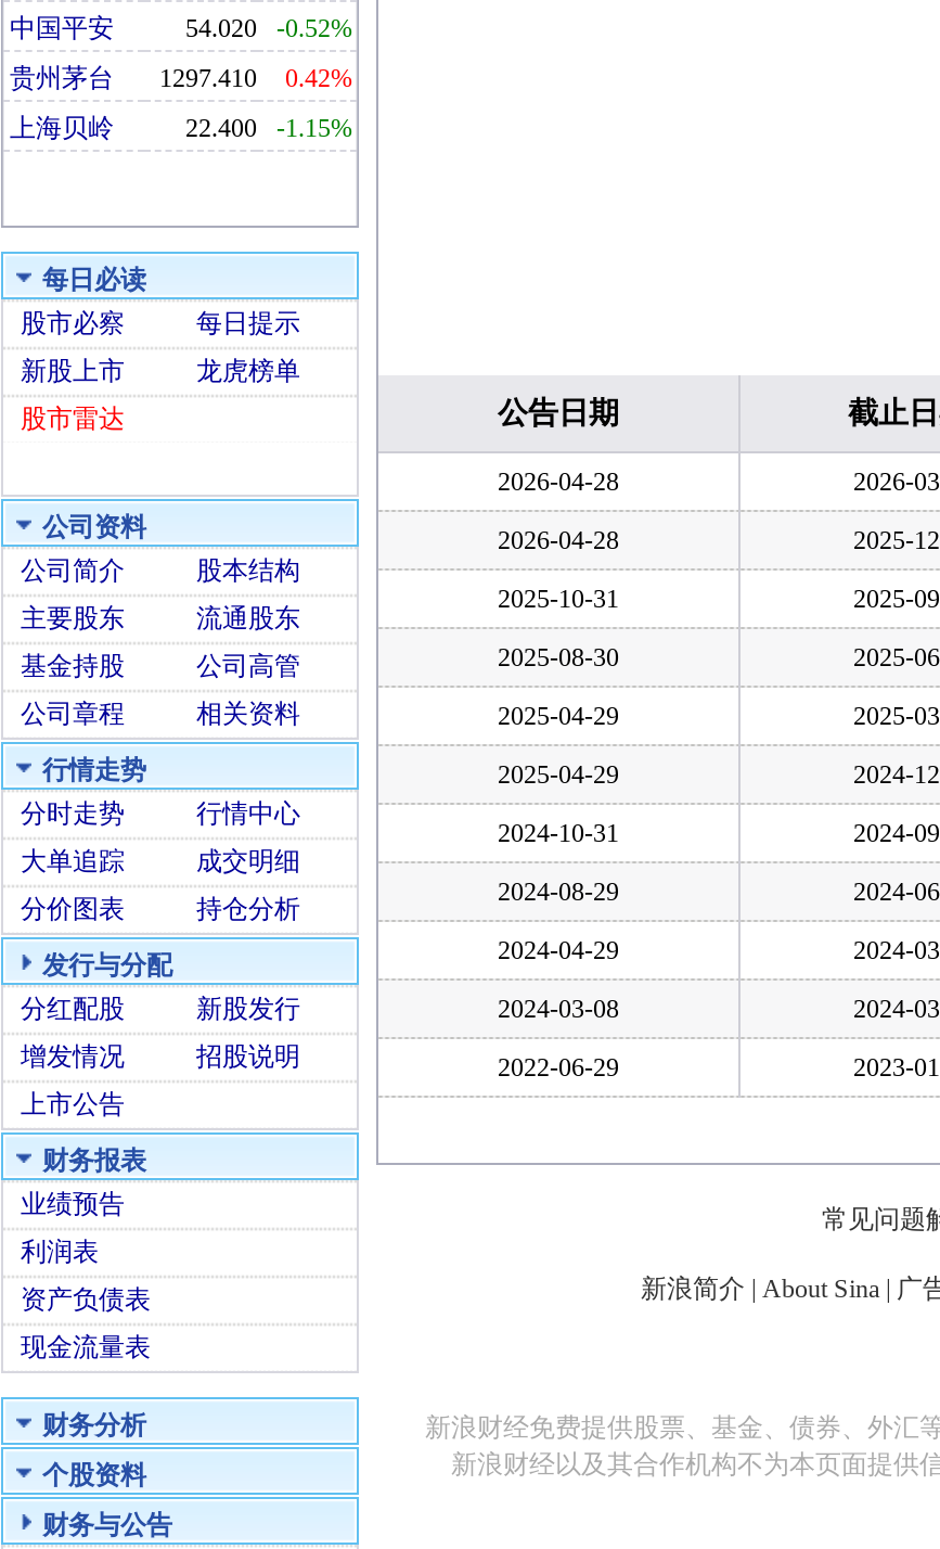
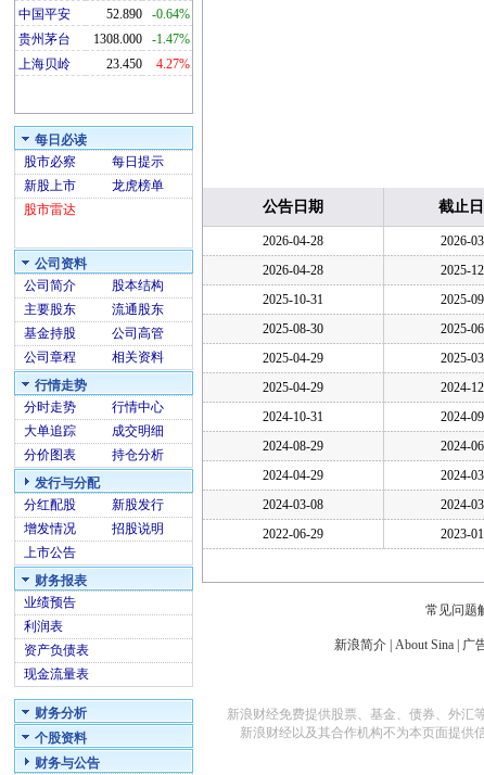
[185,13,257,43] 54.020 -> [106,7,142,22] 52.890
[276,13,352,43] -0.52% -> [152,7,190,22] -0.64%
[159,63,257,93] 1297.410 -> [93,31,142,47] 1308.000
[285,63,352,93] 0.42% -> [152,31,190,47] -1.47%
[185,113,257,143] 22.400 -> [106,56,142,72] 23.450
[276,113,352,143] -1.15% -> [156,56,190,72] 4.27%

